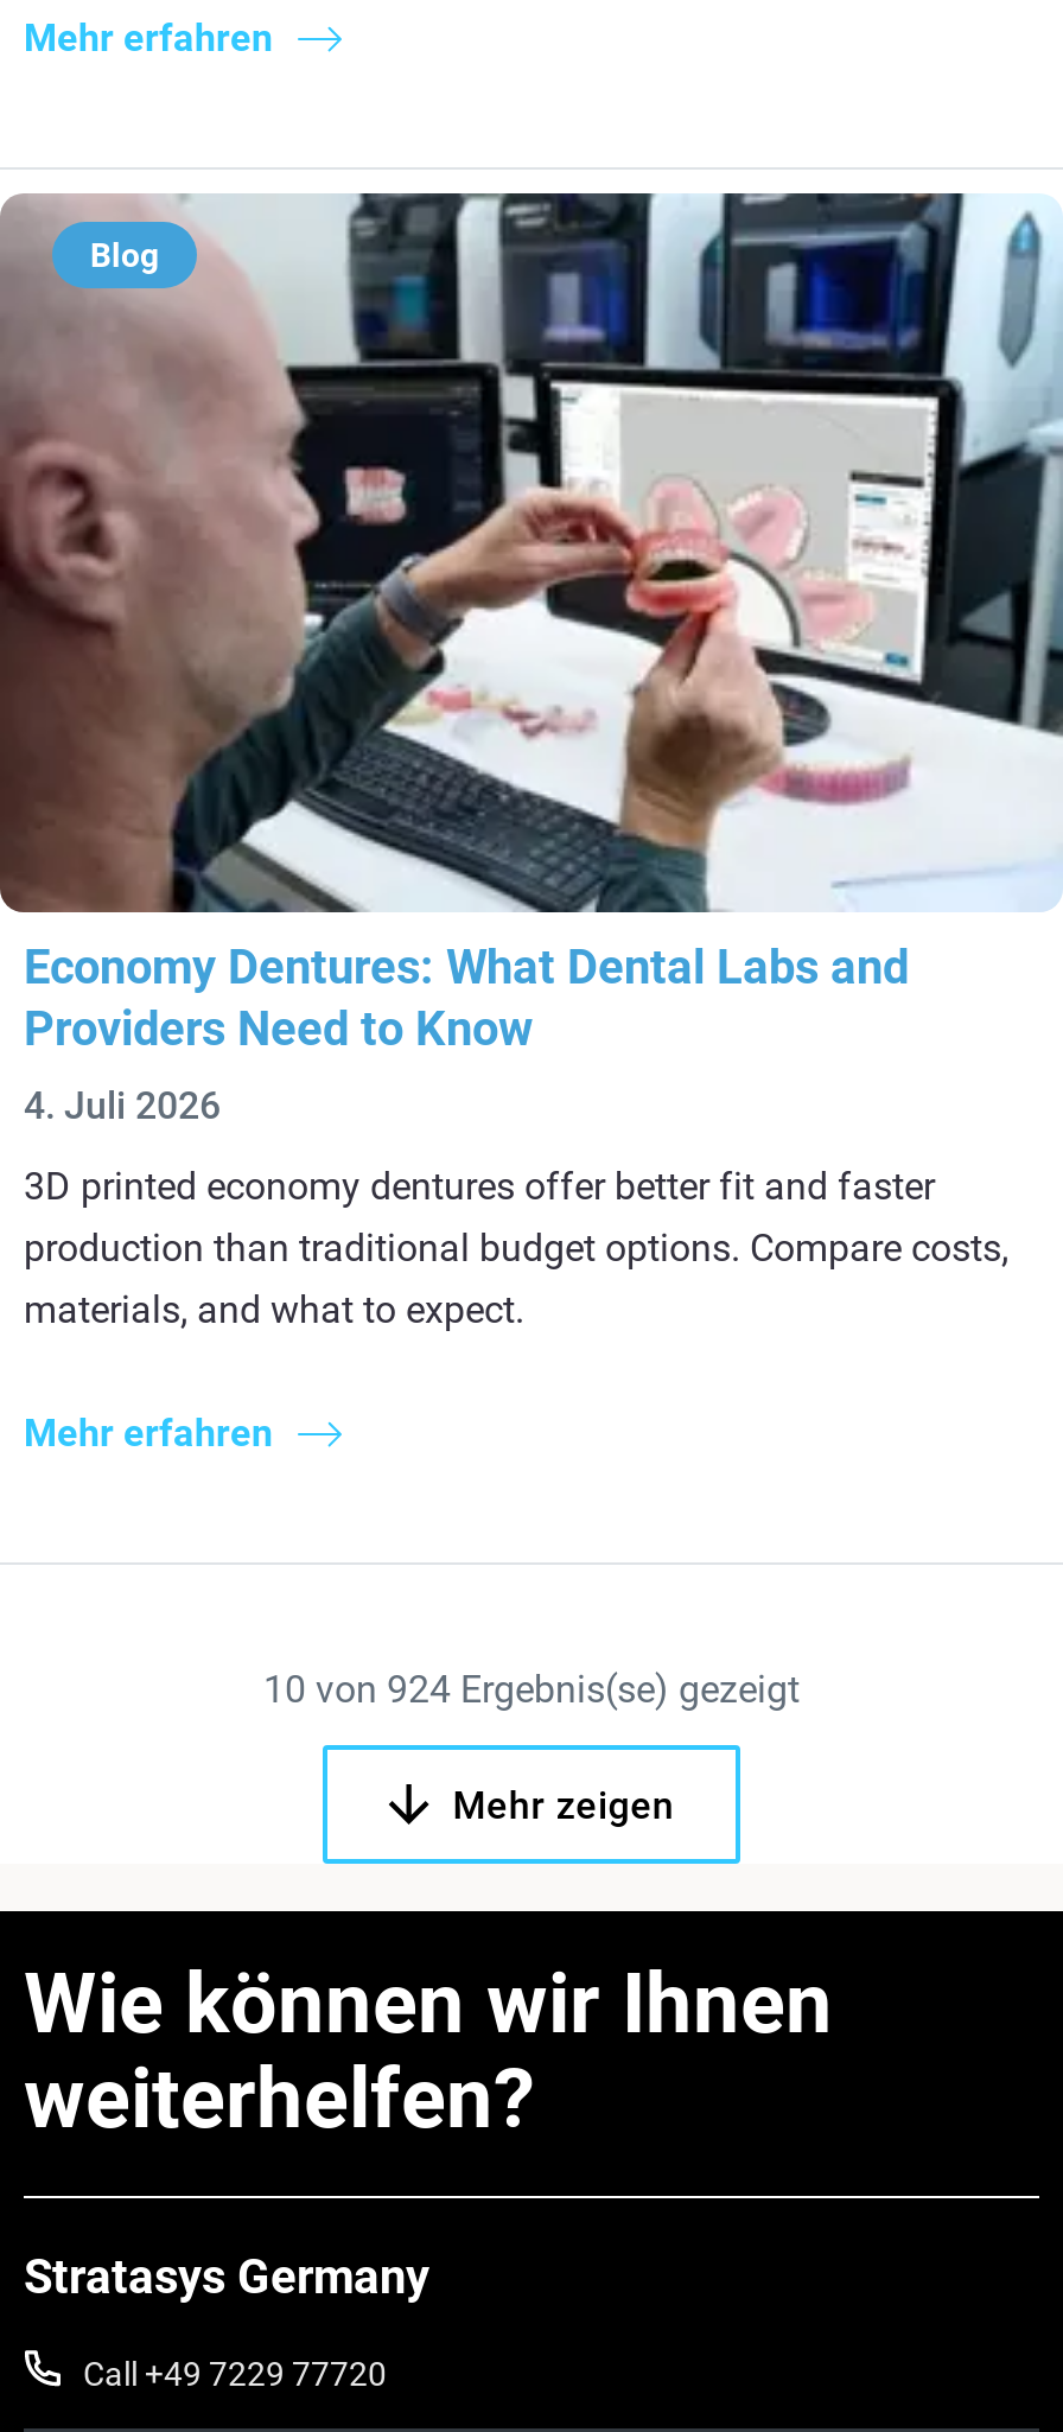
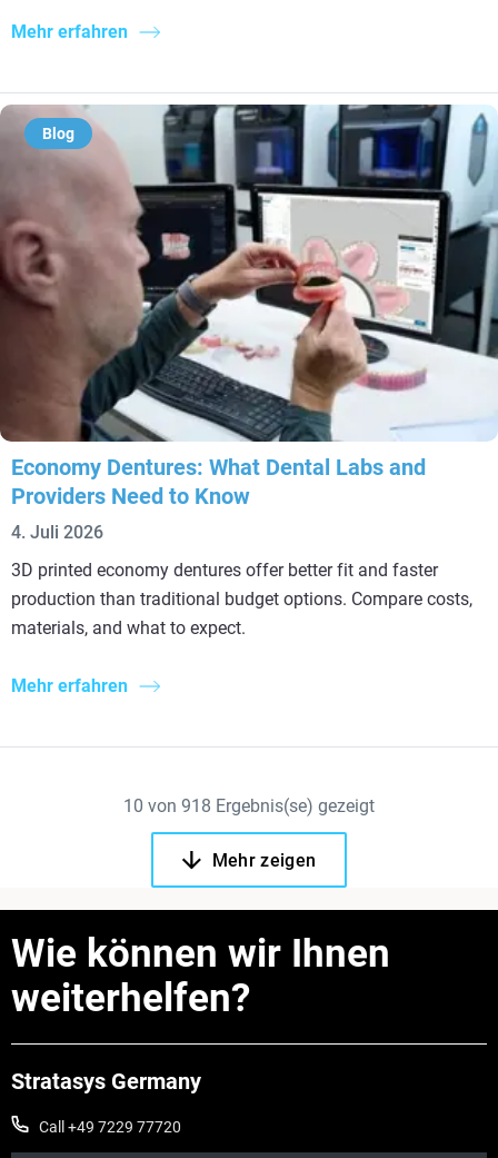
[263,1668,800,1713] 10 von 924 Ergebnis(se) gezeigt -> [123,796,375,817] 10 von 918 Ergebnis(se) gezeigt

